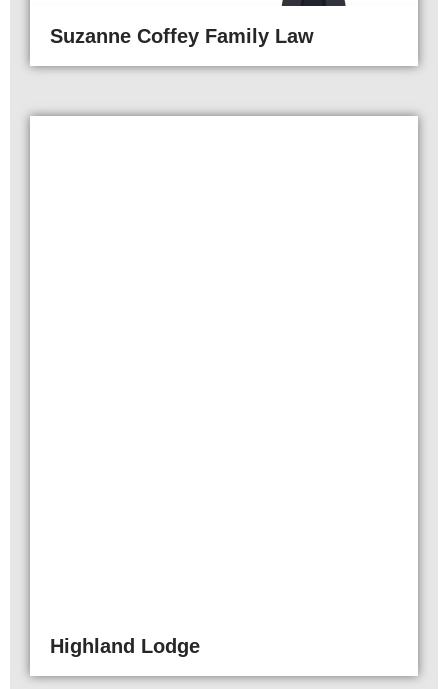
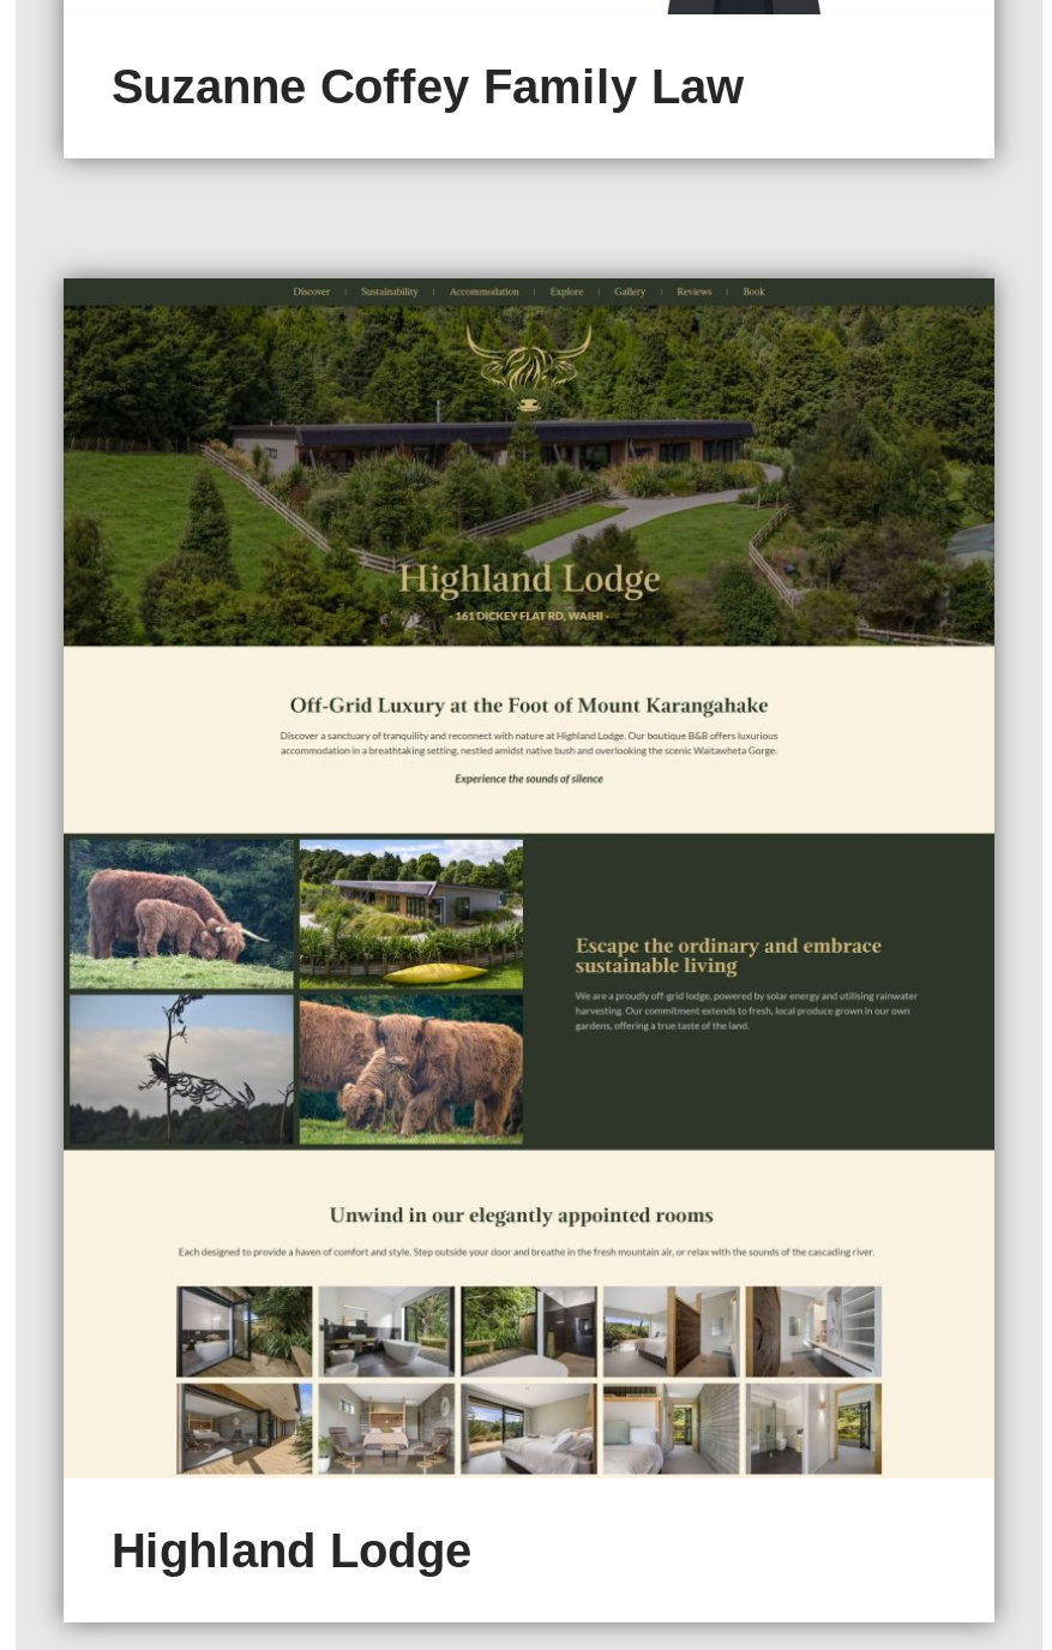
none -> [61,276,997,1478] [image]

